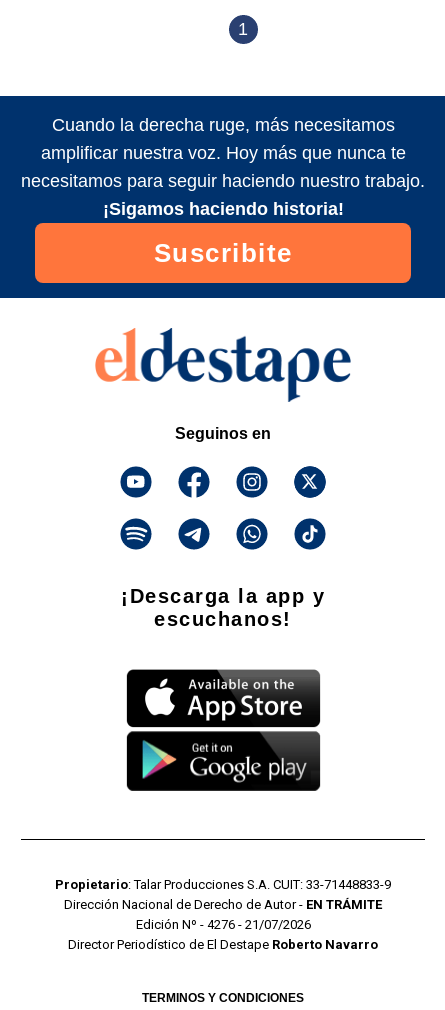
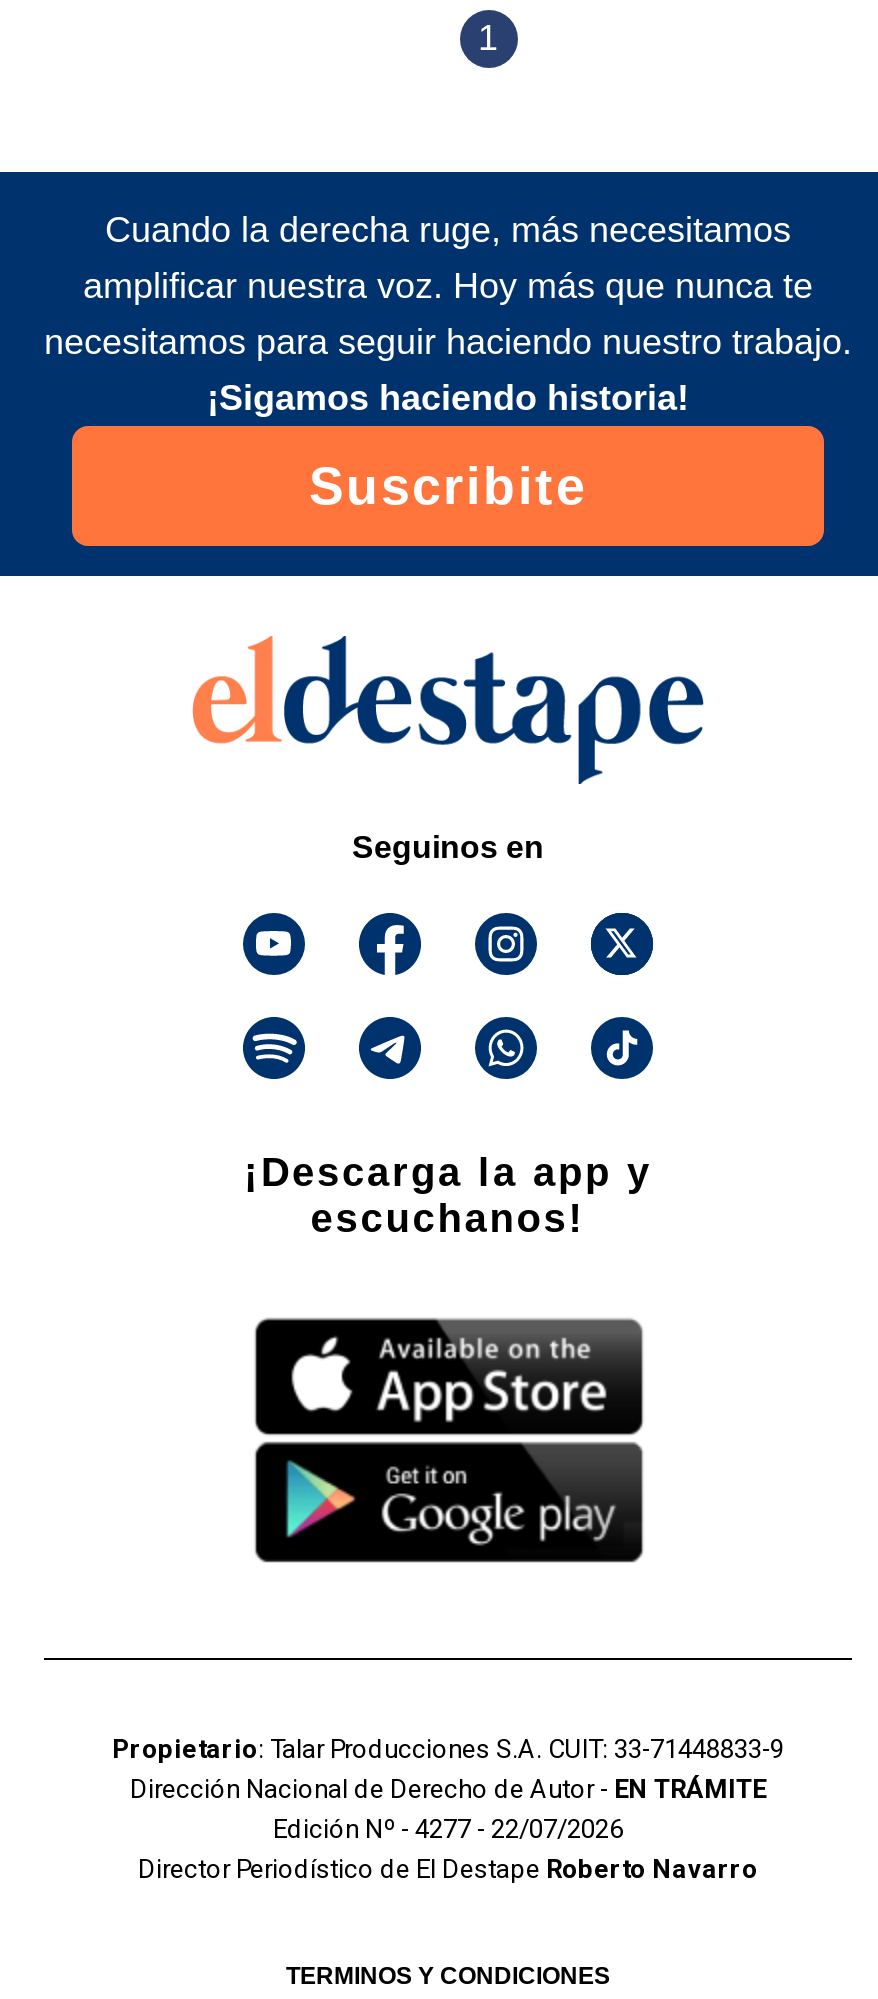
[135,917,310,932] Edición Nº - 4276 - 21/07/2026 -> [273,1814,623,1844] Edición Nº - 4277 - 22/07/2026

